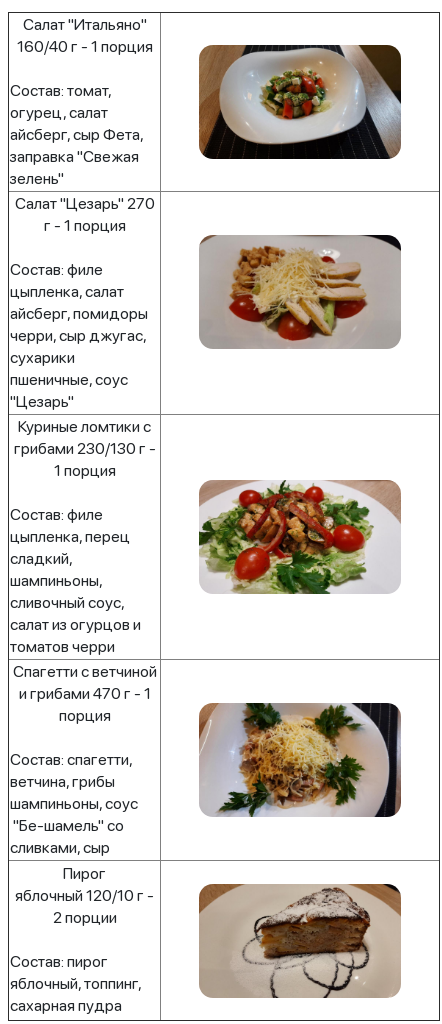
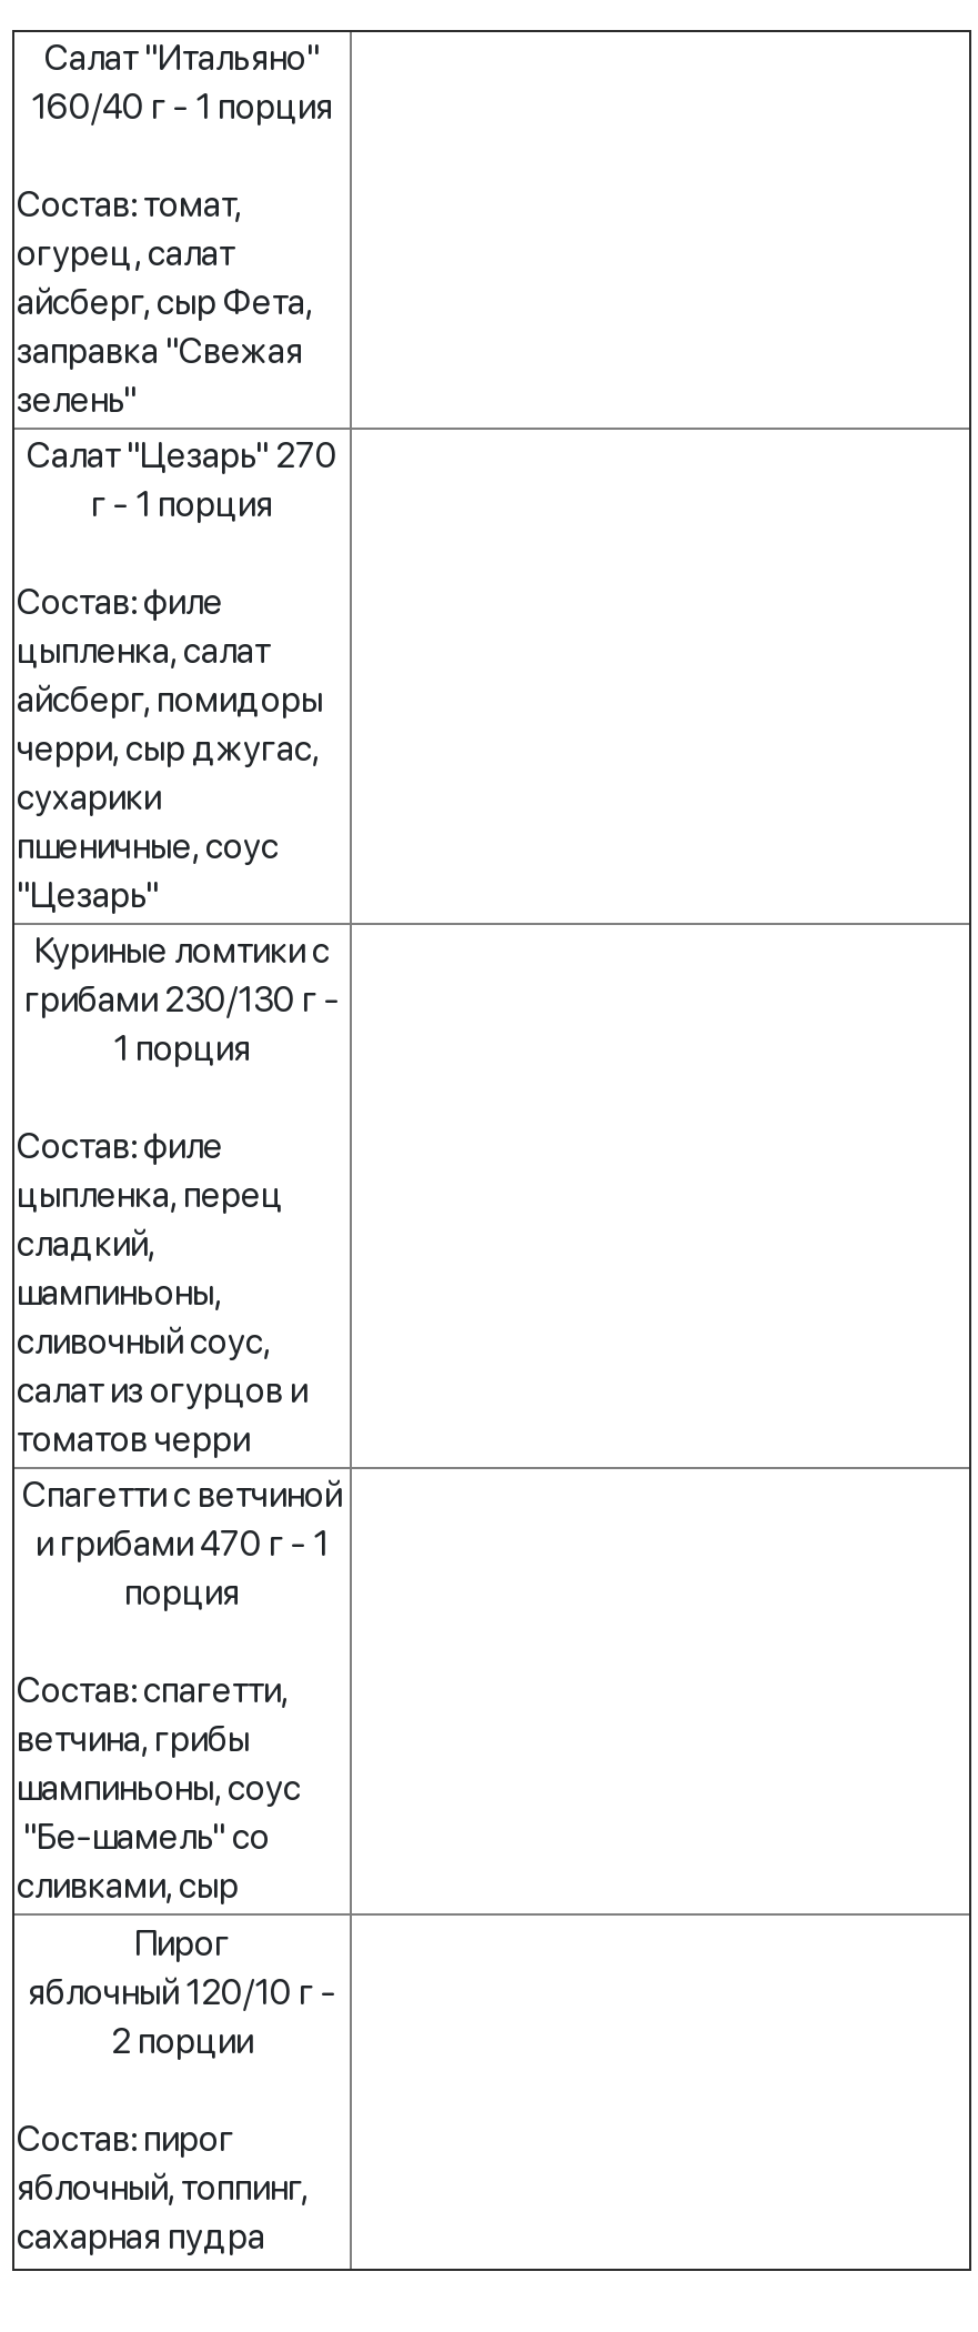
[198,44,402,160] [image] -> none
[198,234,402,350] [image] -> none
[198,479,402,595] [image] -> none
[198,702,402,818] [image] -> none
[198,883,402,999] [image] -> none

